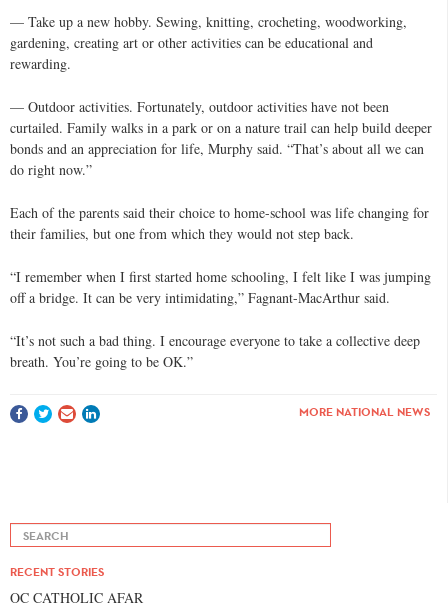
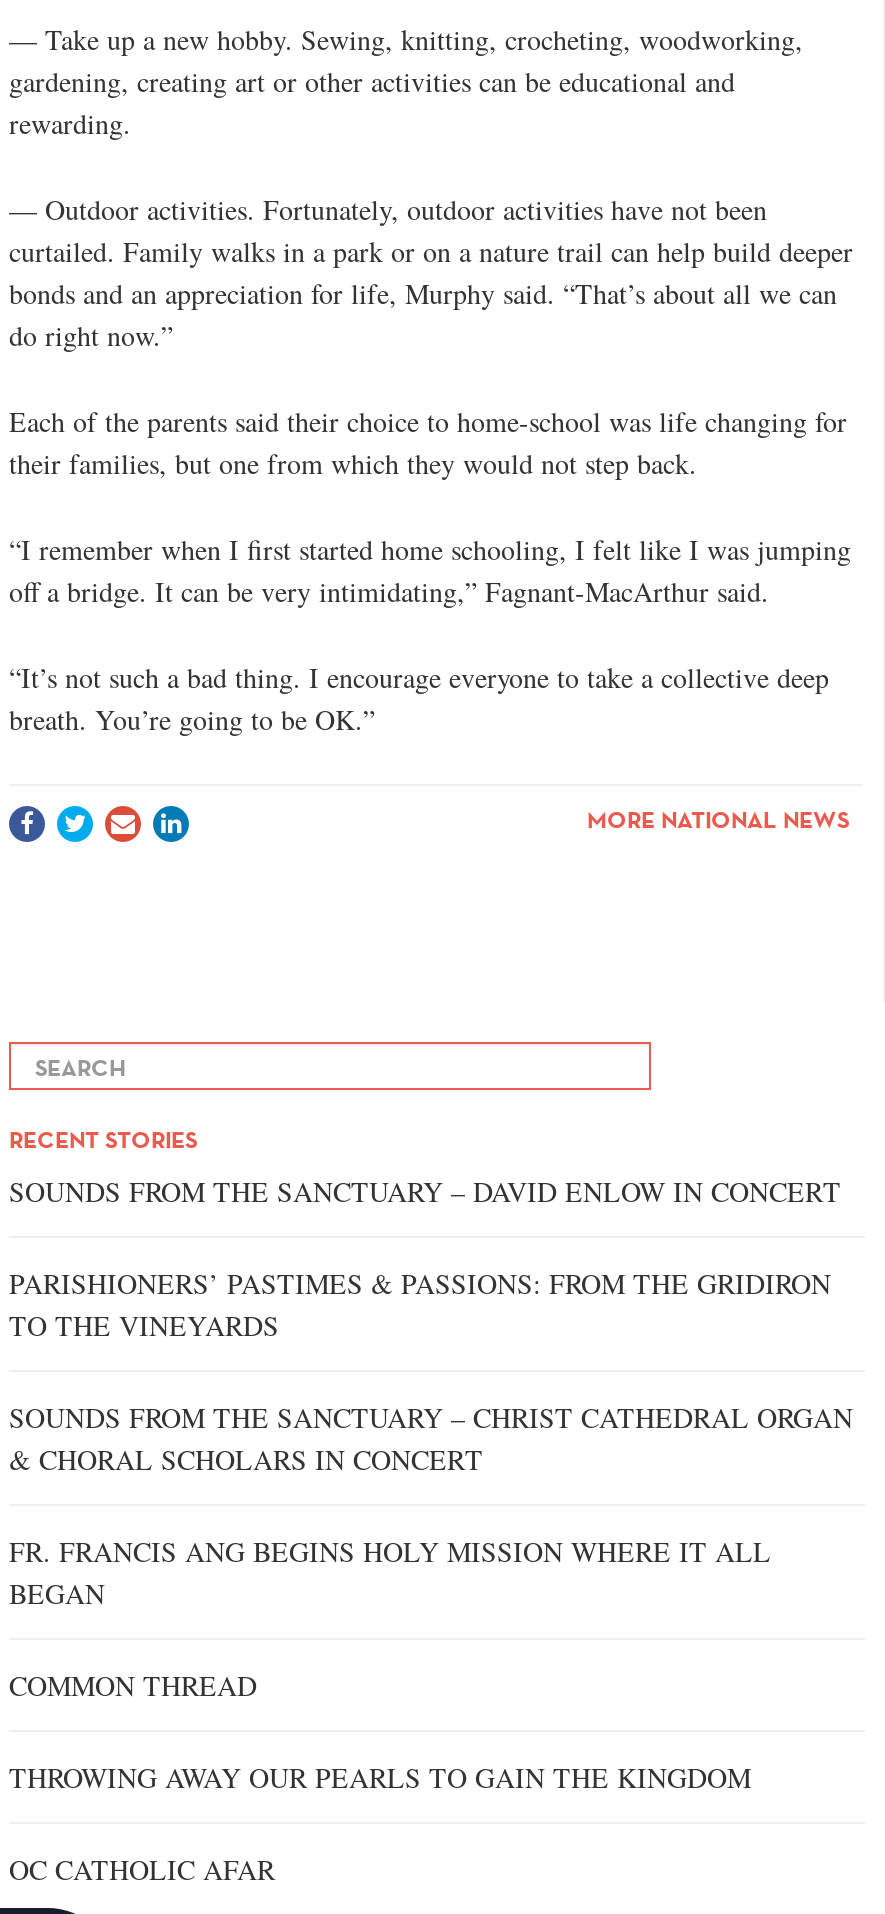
none -> [9,1172,853,1796] SOUNDS FROM THE SANCTUARY – DAVID ENLOW IN CONCERT | PARISHIONERS’ PASTIMES & PASSIONS: FROM THE GRIDIRON | TO THE VINEYARDS | SOUNDS FROM THE SANCTUARY – CHRIST CATHEDRAL ORGAN | & CHORAL SCHOLARS IN CONCERT | FR. FRANCIS ANG BEGINS HOLY MISSION WHERE IT ALL | BEGAN | COMMON THREAD | THROWING AWAY OUR PEARLS TO GAIN THE KINGDOM

